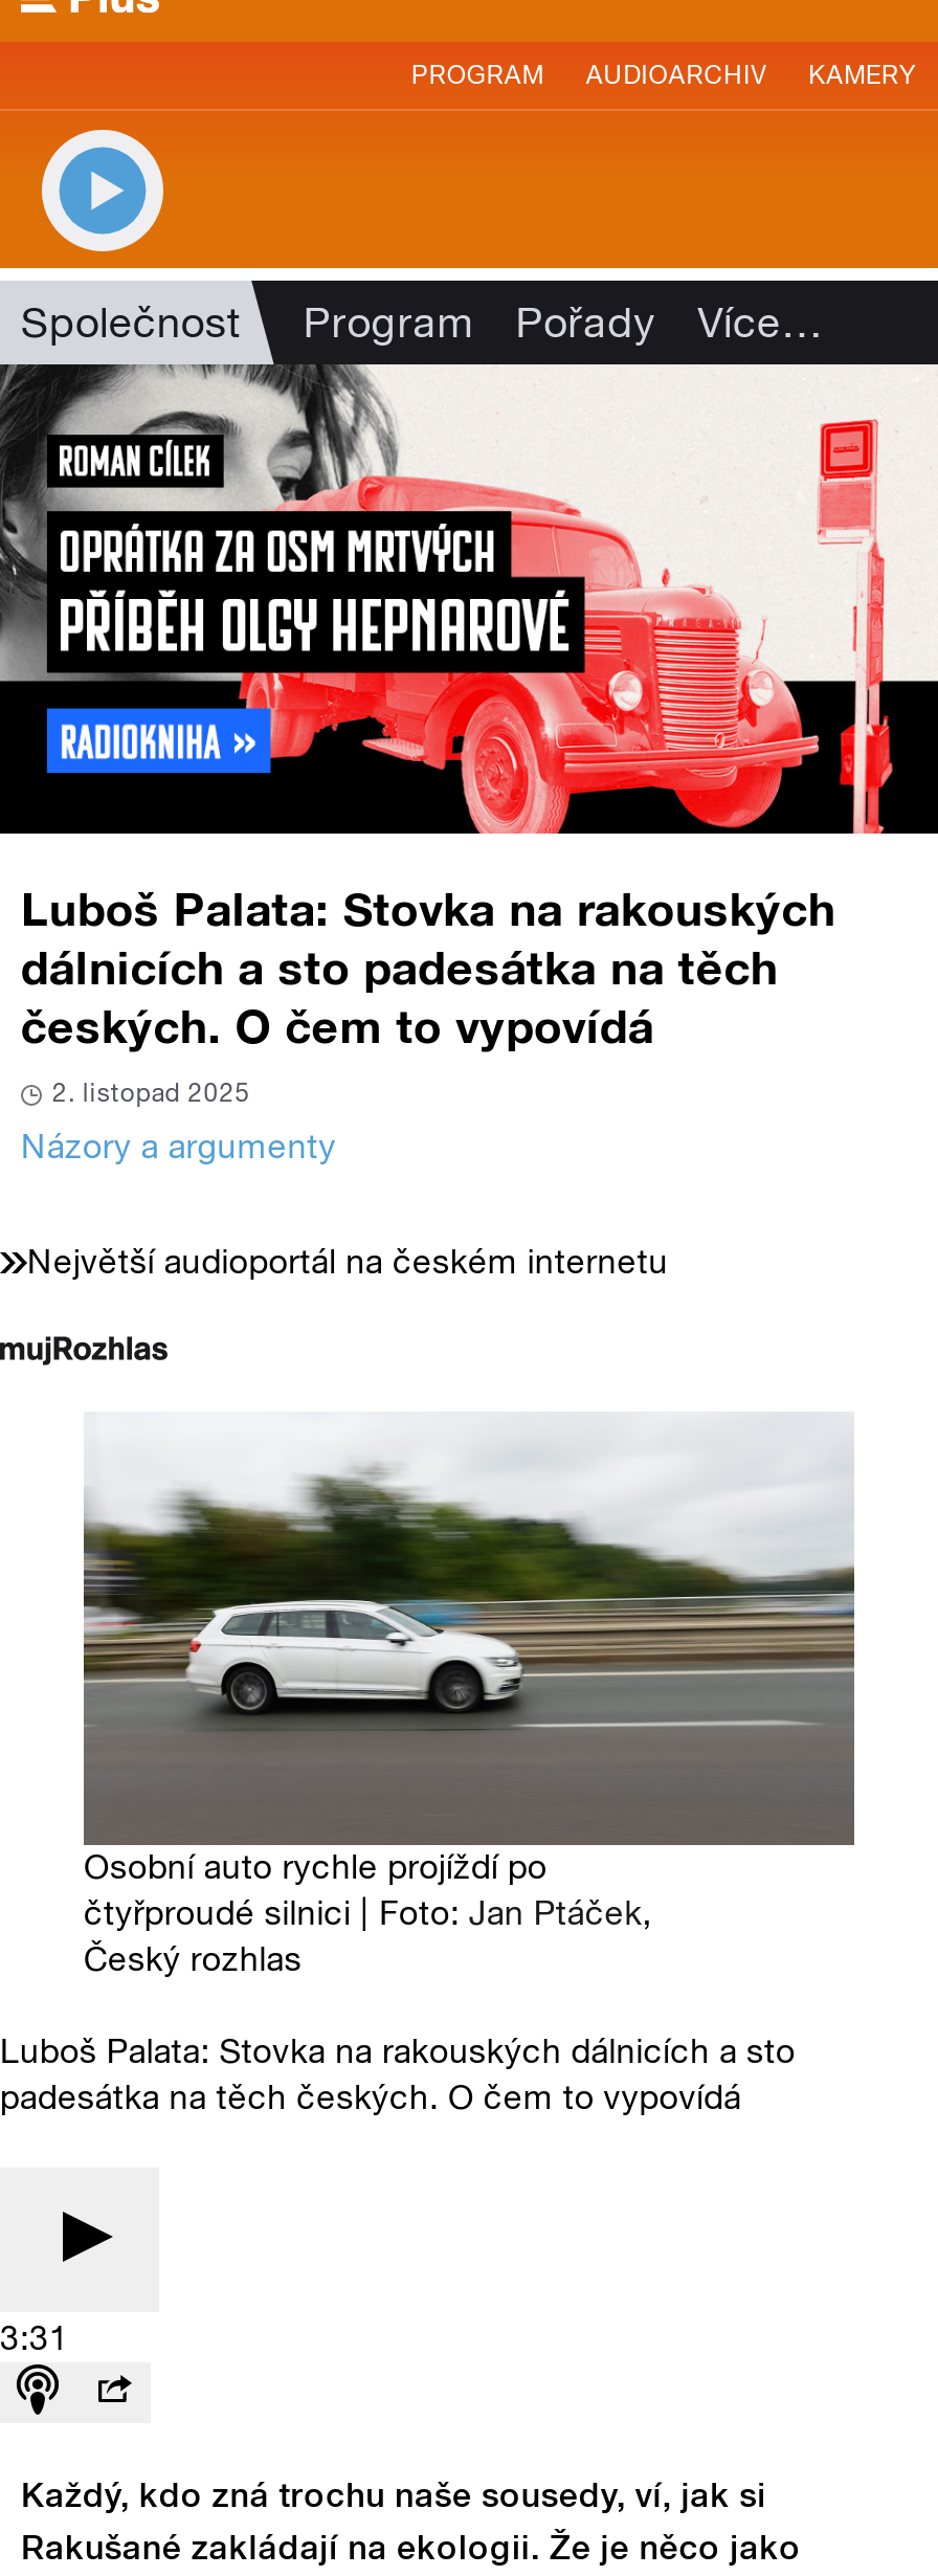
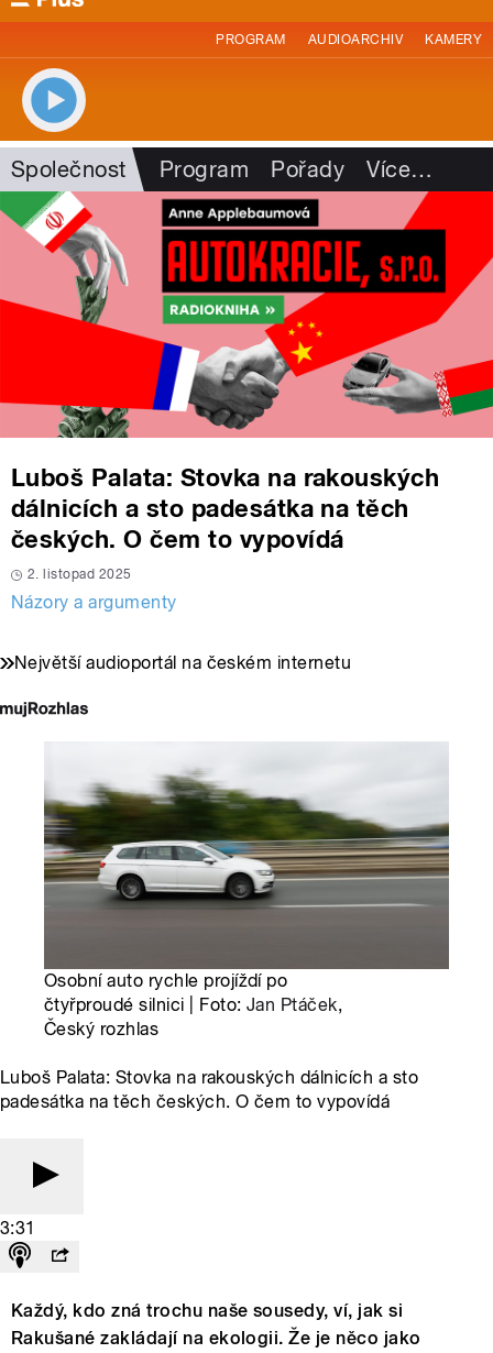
[6,362,932,836] [image] -> [3,190,490,439] [image]

